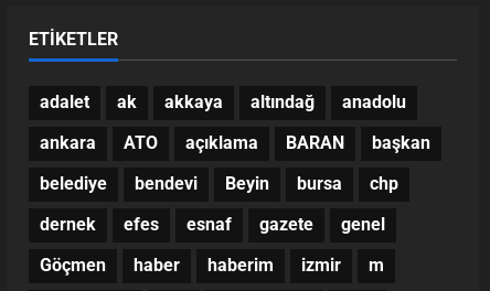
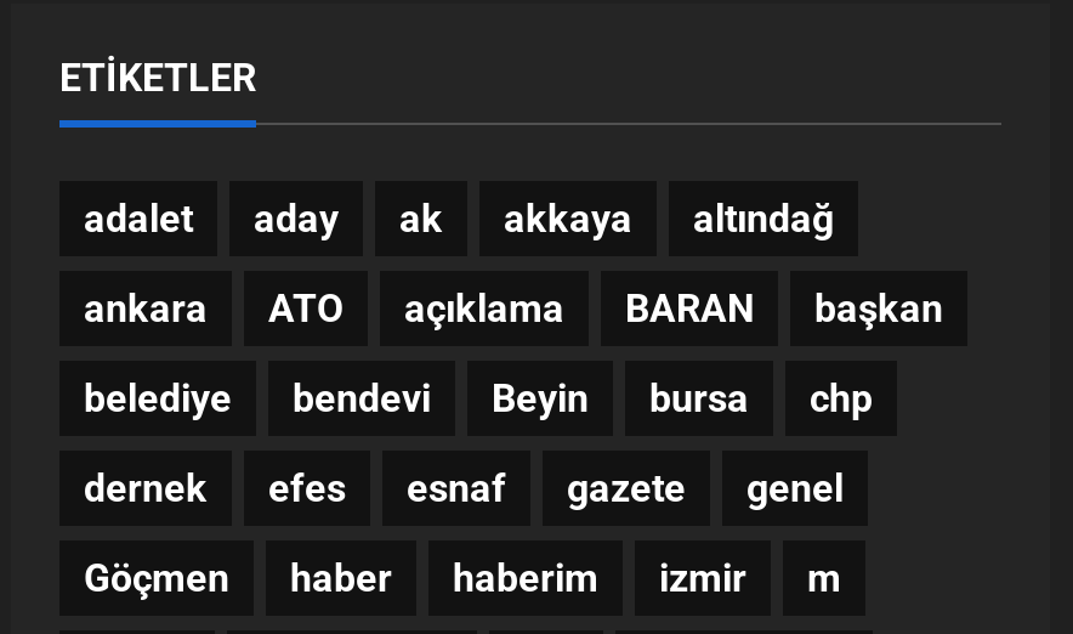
[342,91,406,112] anadolu -> none
none -> [254,196,339,242] aday

